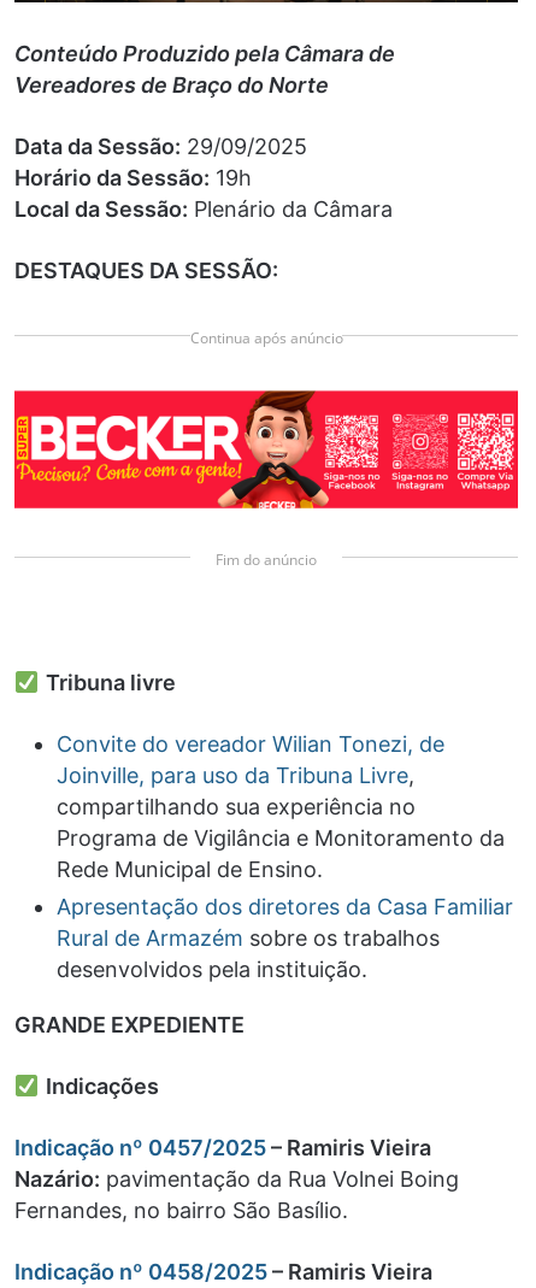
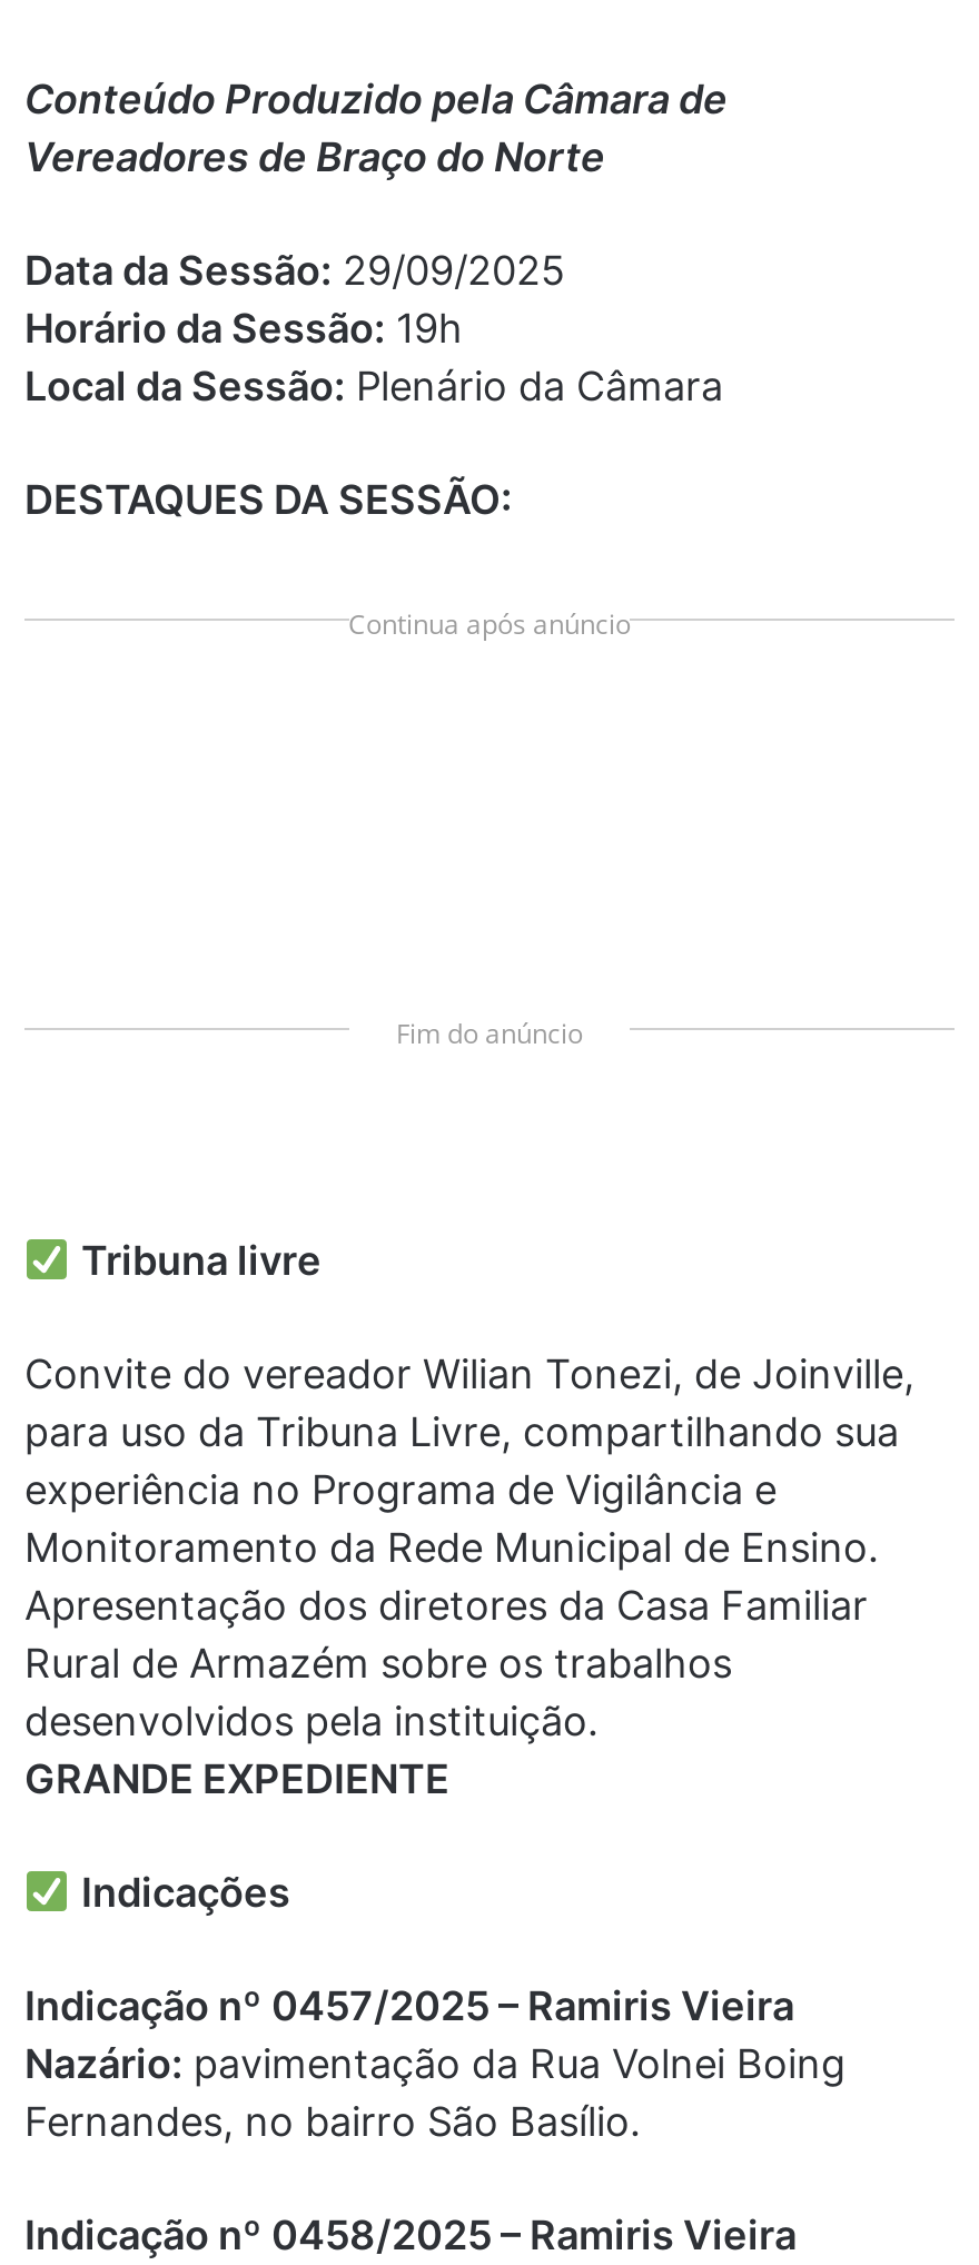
[13,389,519,510] [image] -> none

